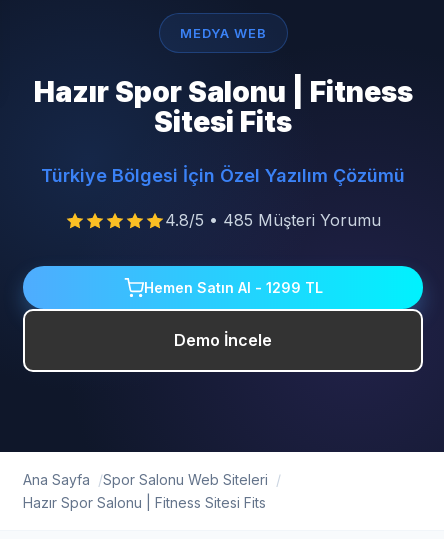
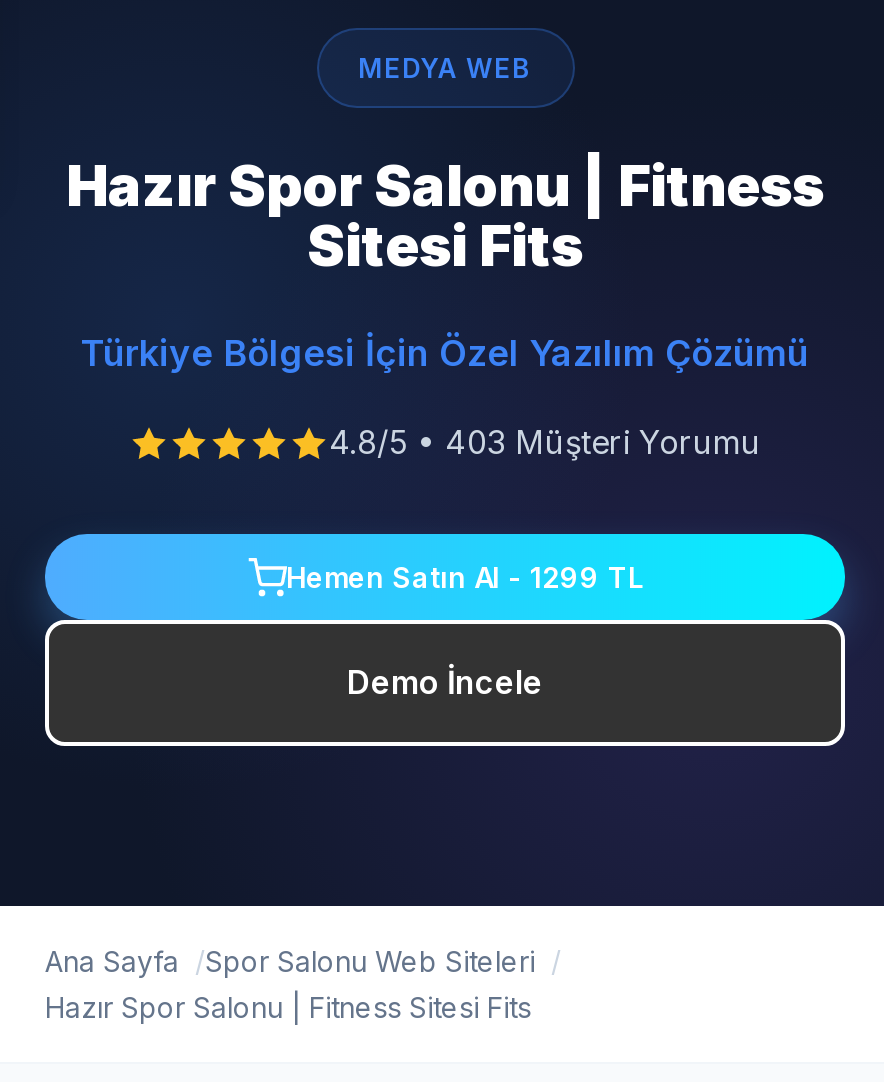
[165,210,381,230] 4.8/5 • 485 Müşteri Yorumu -> [329,422,761,462] 4.8/5 • 403 Müşteri Yorumu

